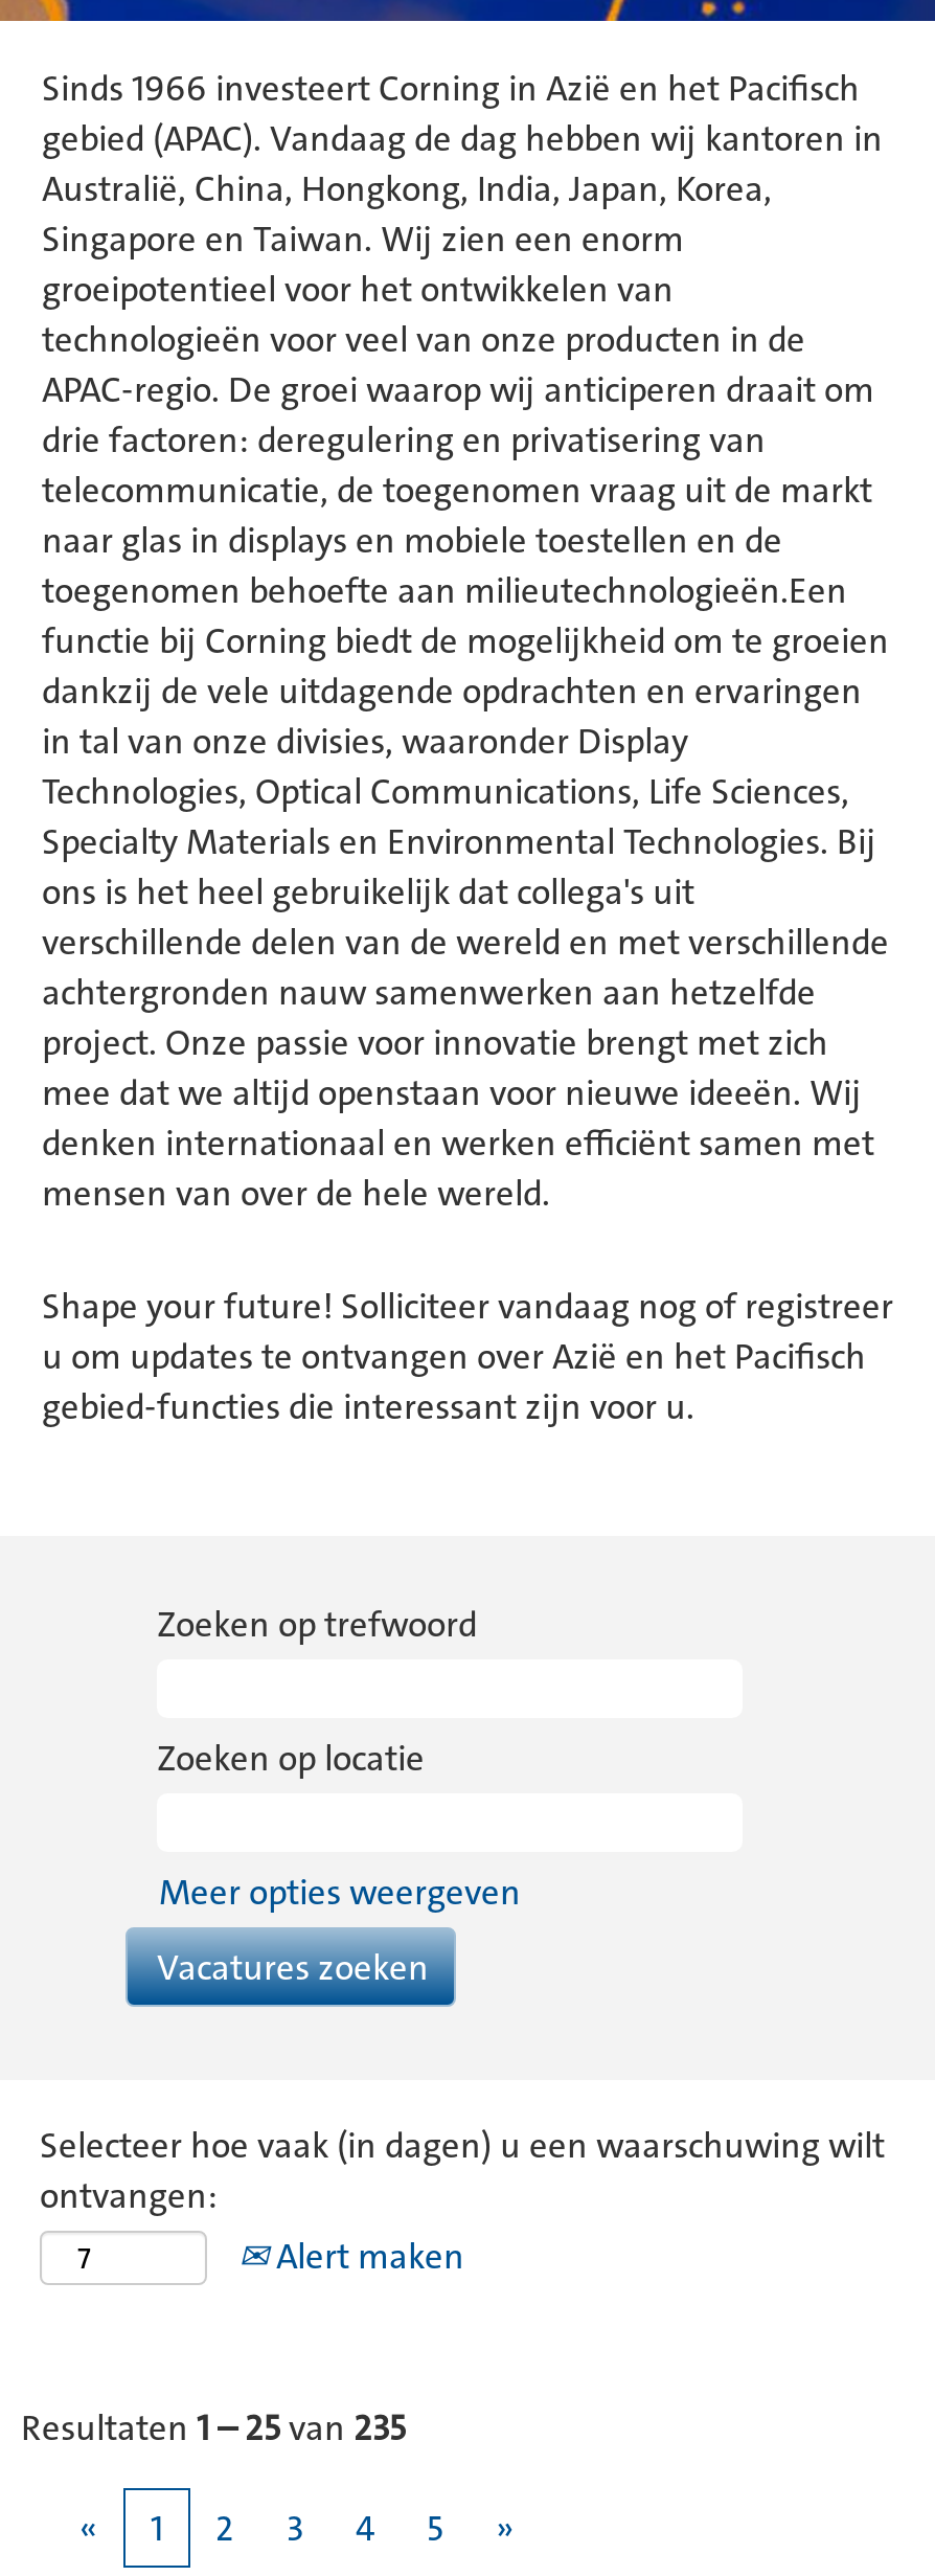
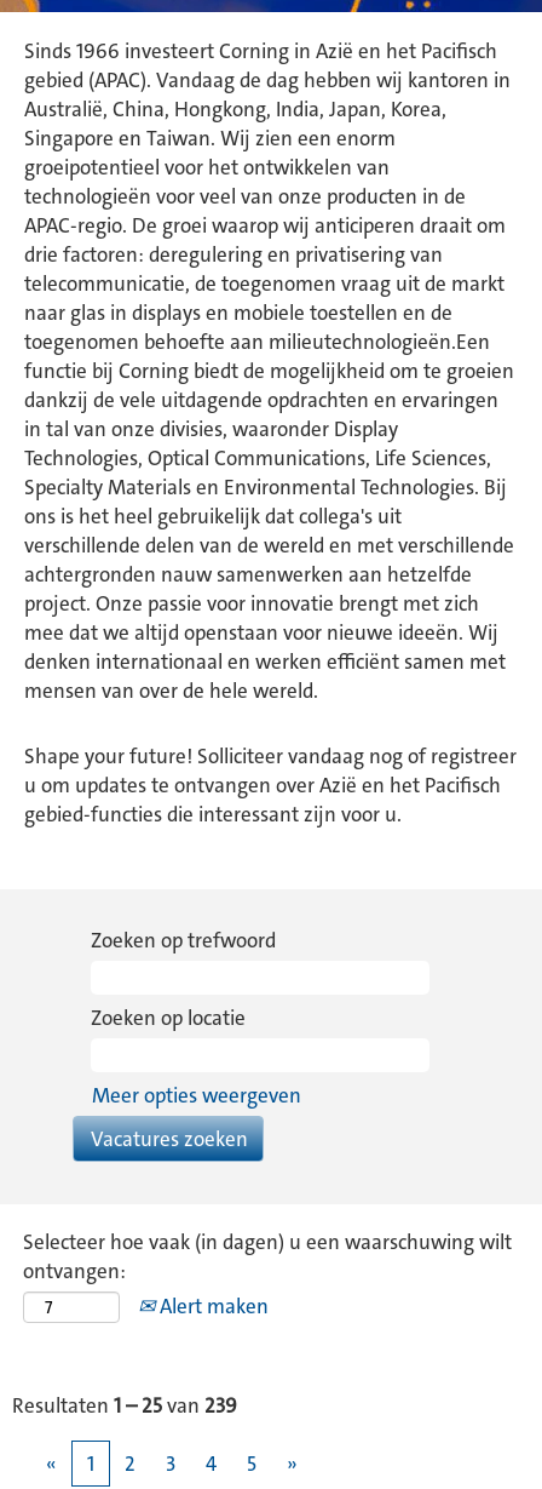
[21,2404,406,2450] Resultaten 1 – 25 van 235 -> [12,1392,237,1419] Resultaten 1 – 25 van 239

